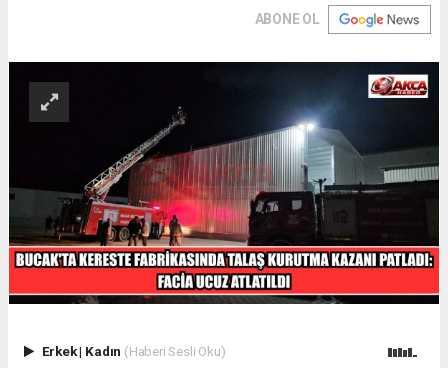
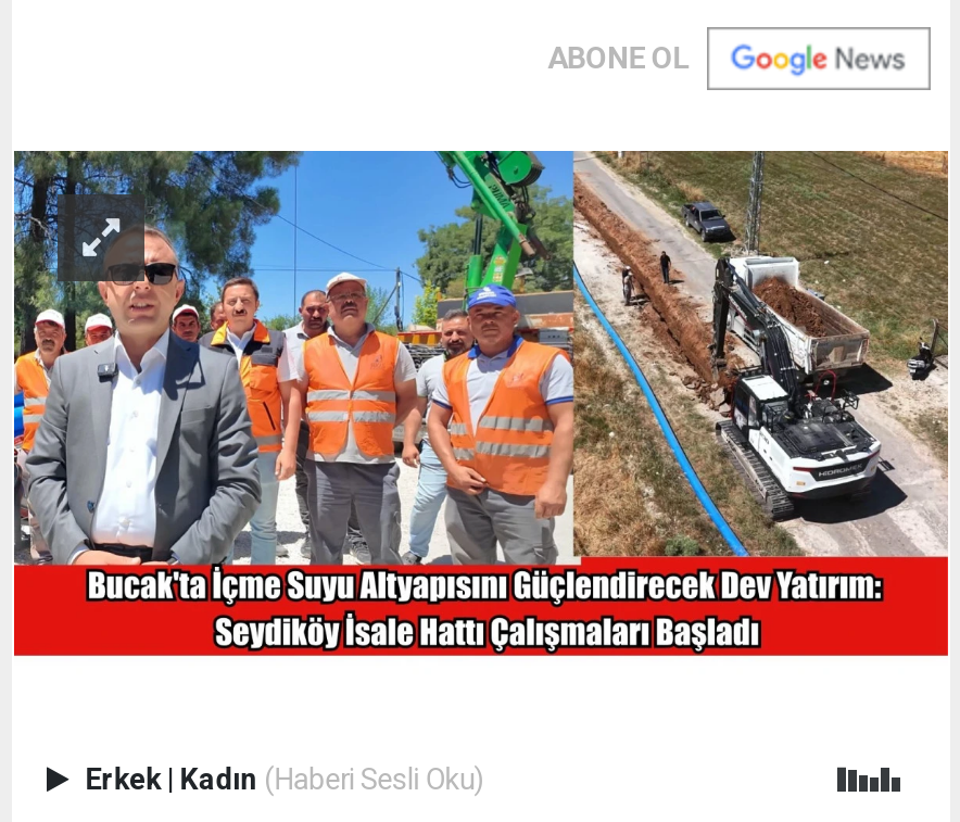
[8,61,440,305] [image] -> [12,149,950,676] [image]

